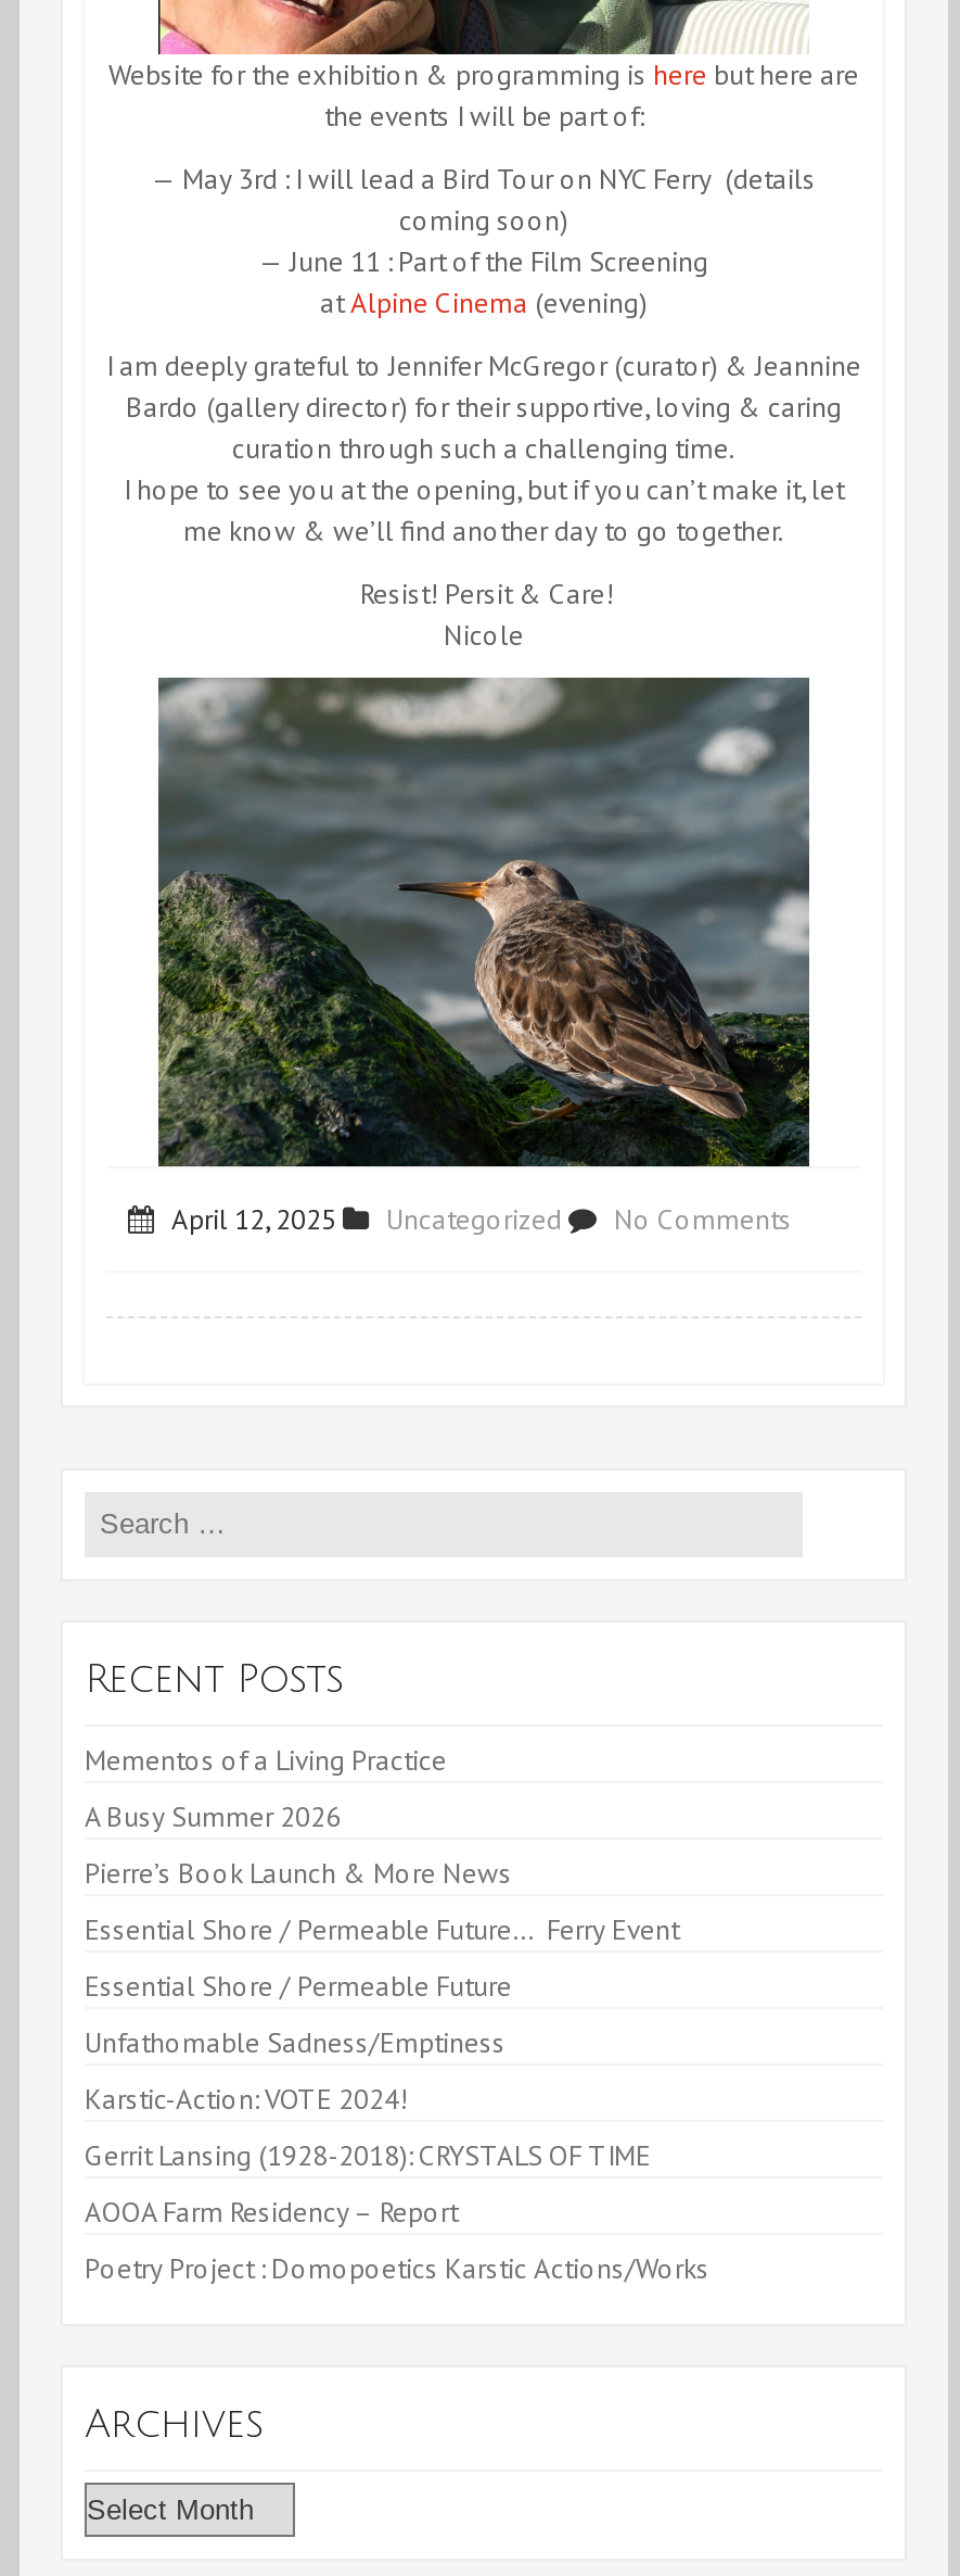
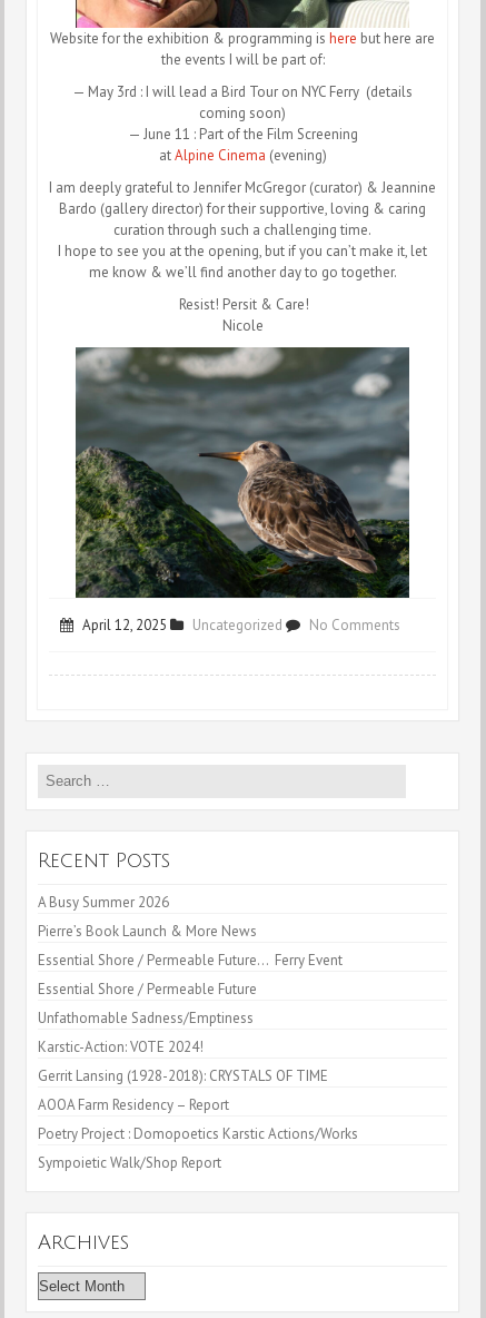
[85,1742,447,1779] Mementos of a Living Practice -> none
moved [85,1798,709,2287] -> [38,893,358,1143]: A Busy Summer 2026 | Pierre’s Book Launch & More News | Essential Shore / Permeable Future… Ferry Event | ... | AOOA Farm Residency – Report | Poetry Project : Domopoetics Karstic Actions/Works
none -> [38,1153,221,1172] Sympoietic Walk/Shop Report

